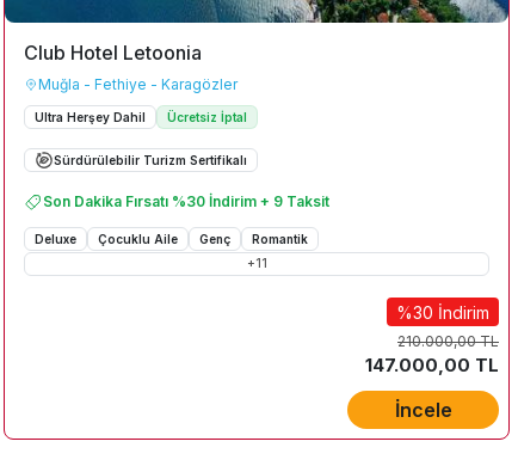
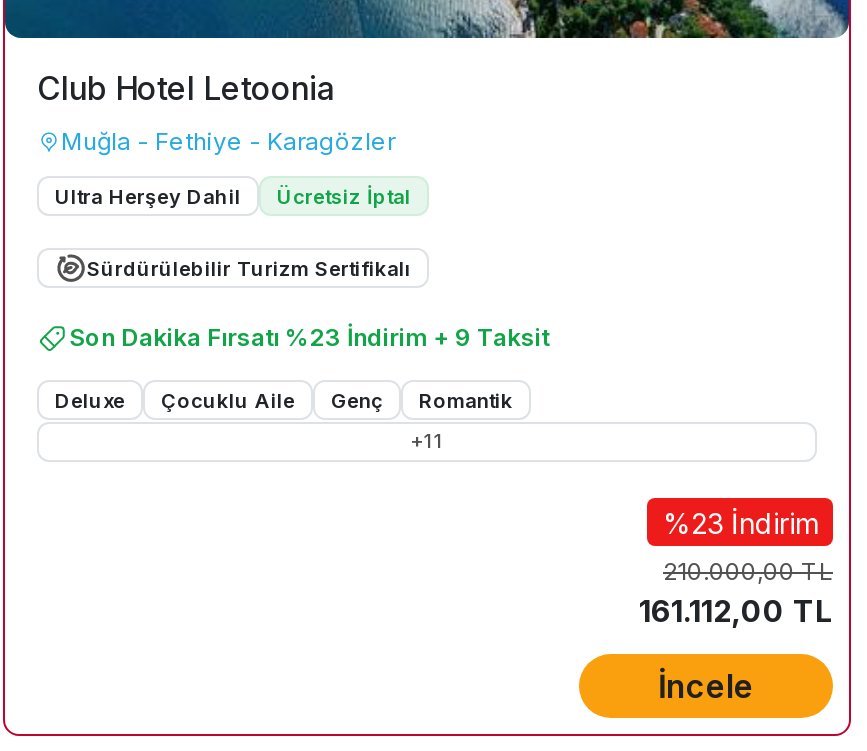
[43,193,329,211] Son Dakika Fırsatı %30 İndirim + 9 Taksit -> [69,323,549,353] Son Dakika Fırsatı %23 İndirim + 9 Taksit
[396,302,489,322] %30 İndirim -> [663,506,817,540] %23 İndirim
[365,353,499,376] 147.000,00 TL -> [639,592,833,630] 161.112,00 TL

